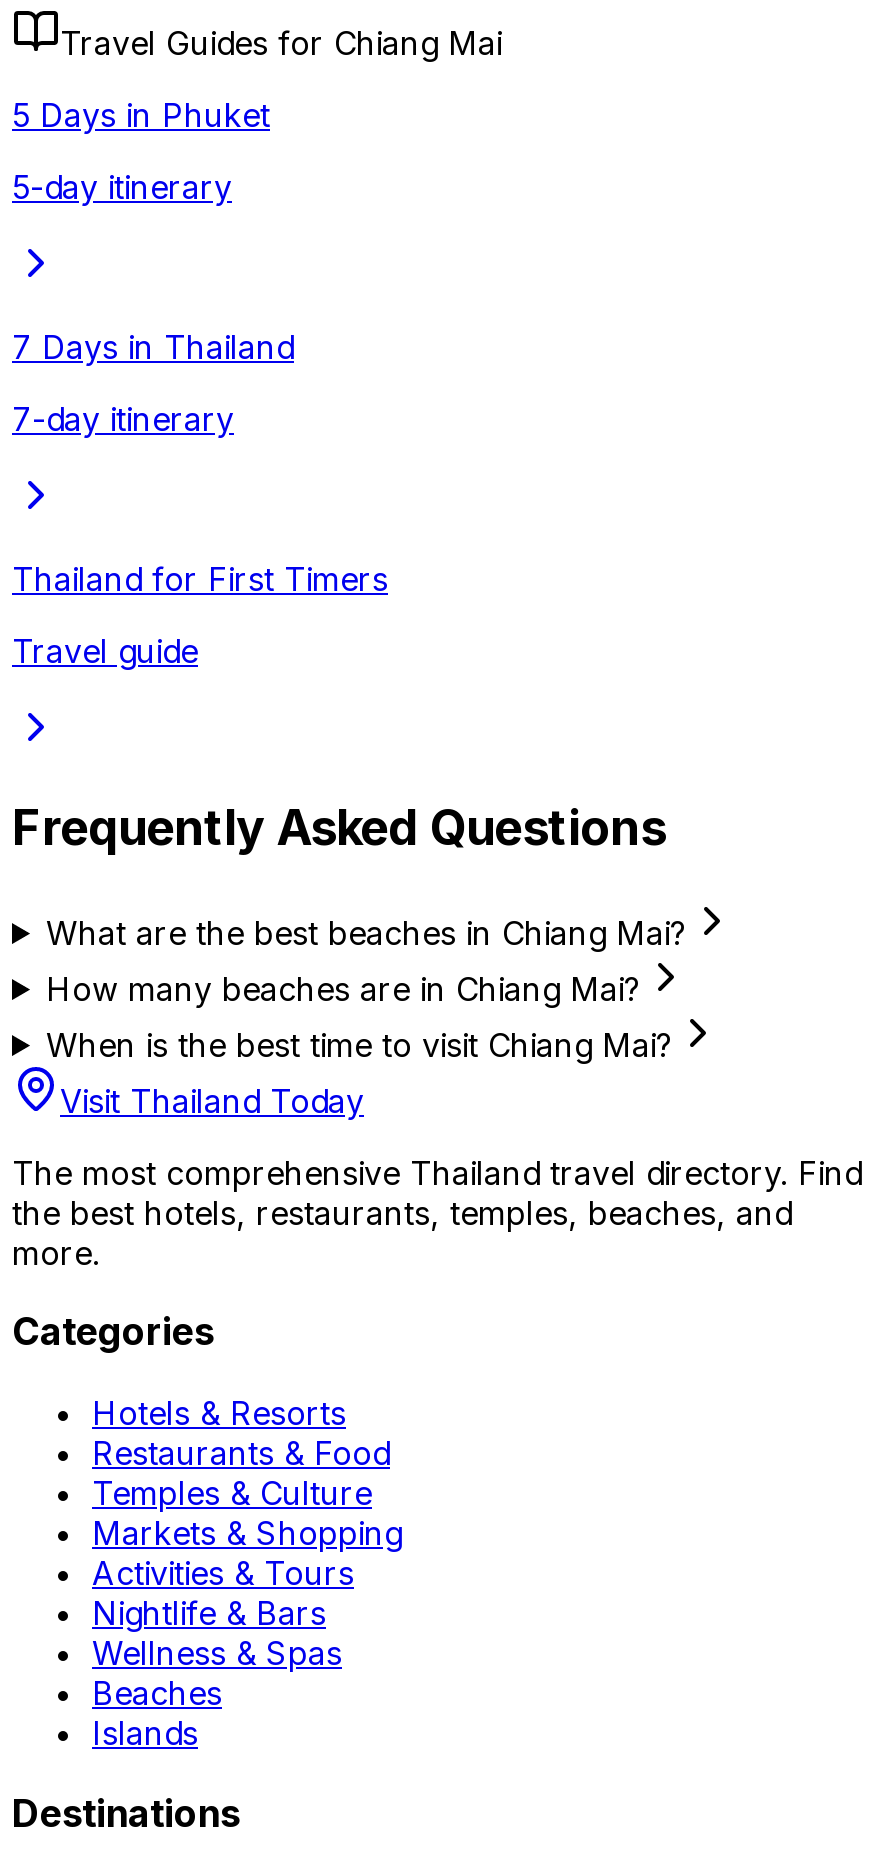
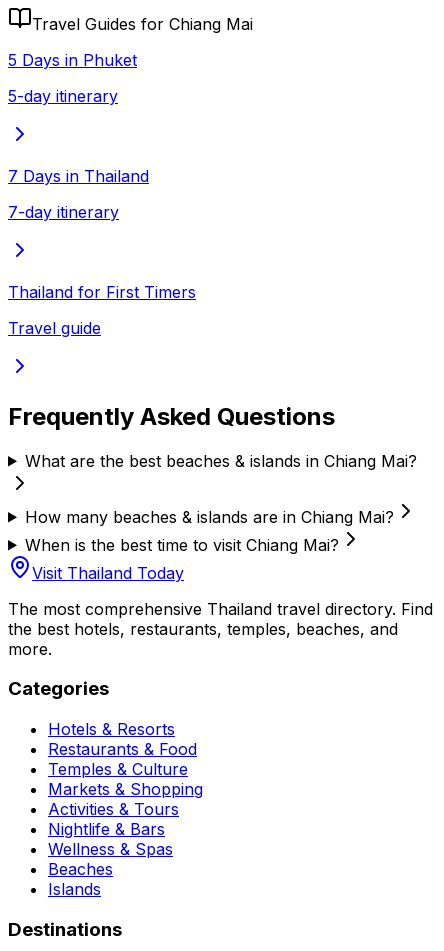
[46,912,688,1008] What are the best beaches in Chiang Mai? | How many beaches are in Chiang Mai? -> [25,451,417,527] What are the best beaches & islands in Chiang Mai? | How many beaches & islands are in Chiang Mai?

